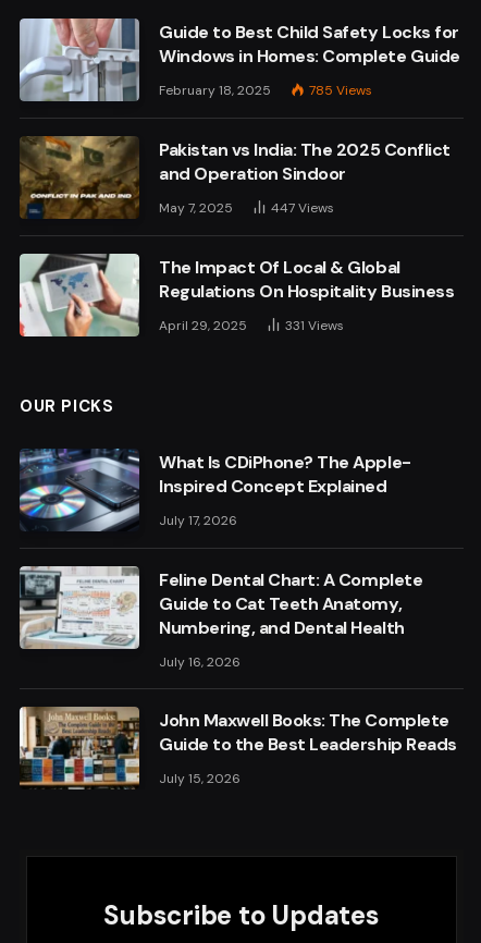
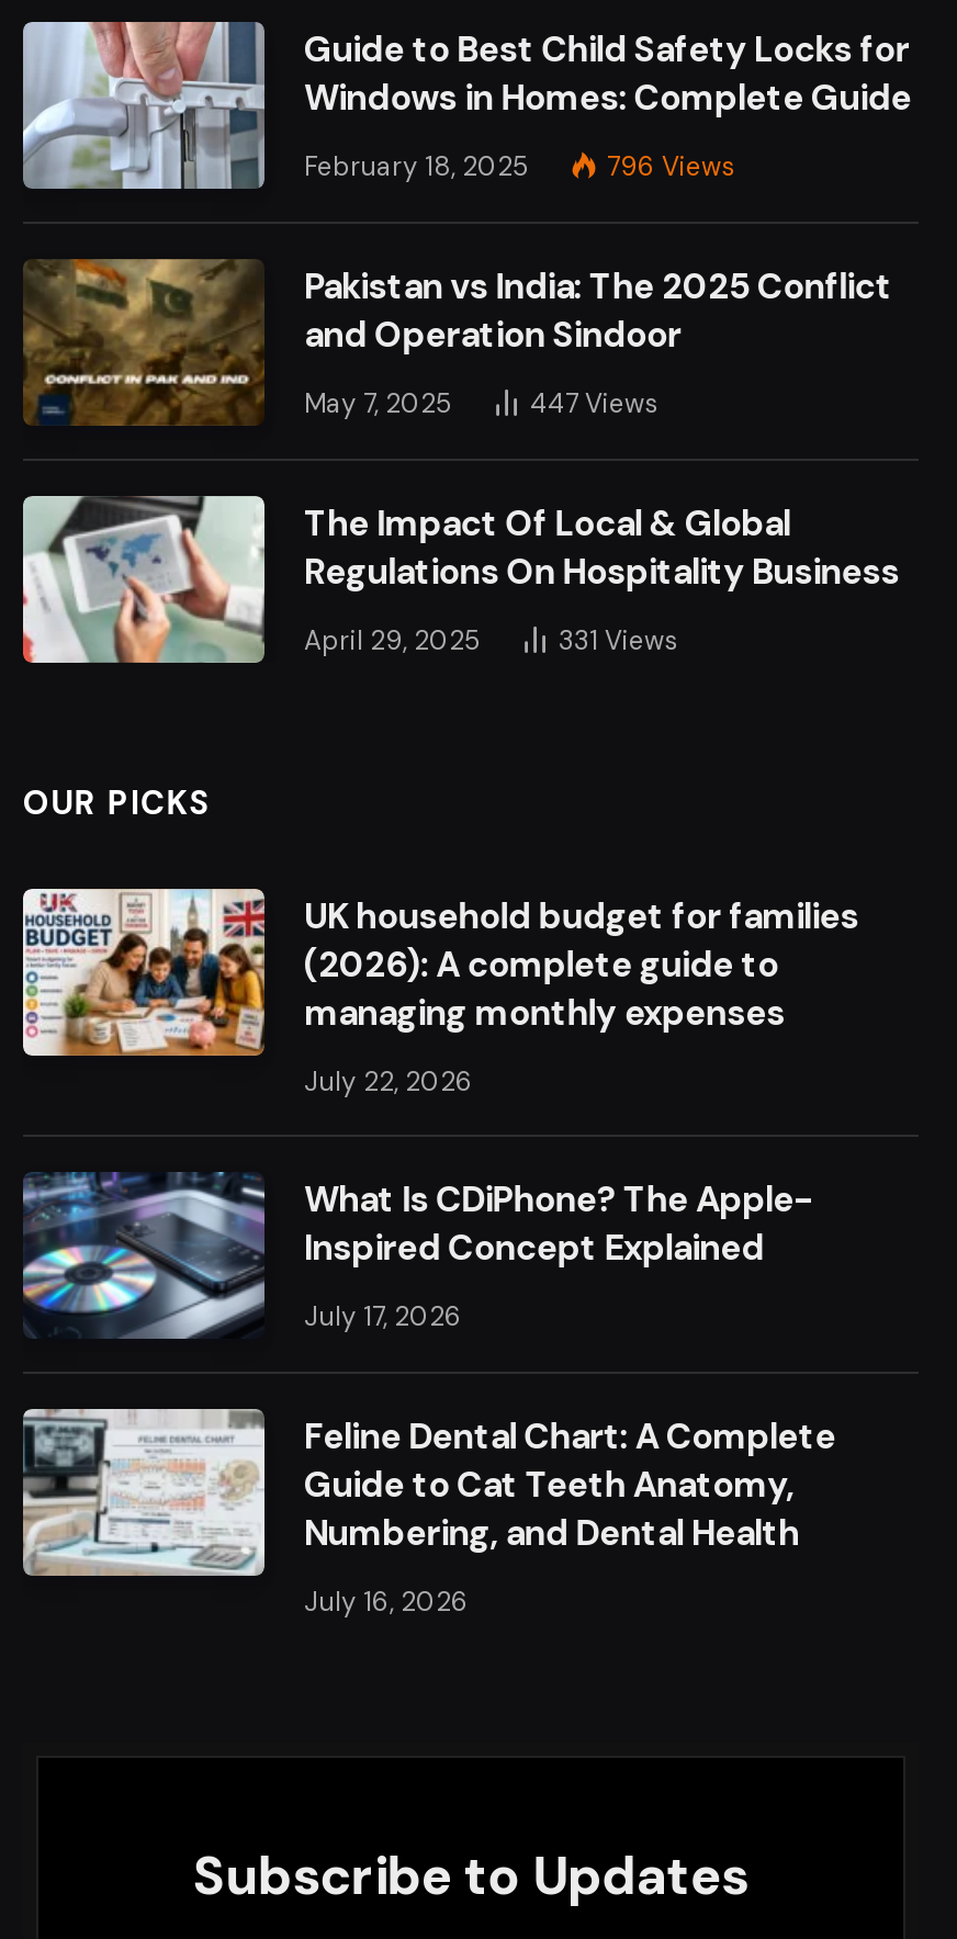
[309,82,372,99] 785 Views -> [607,149,734,184] 796 Views
none -> [21,887,858,1100] [image] | UK household budget for families | (2026): A complete guide to | managing monthly expenses | July 22, 2026
moved [17,446,422,671] -> [19,1168,835,1620]: [image] | What Is CDiPhone? The Apple- | Inspired Concept Explained | July 17, 2026 | Feline Dental Chart: A Complete | Guide to Cat Teeth Anatomy, | Numbering, and Dental Health | July 16, 2026
[18,706,457,791] [image] | John Maxwell Books: The Complete | Guide to the Best Leadership Reads | July 15, 2026 -> none

